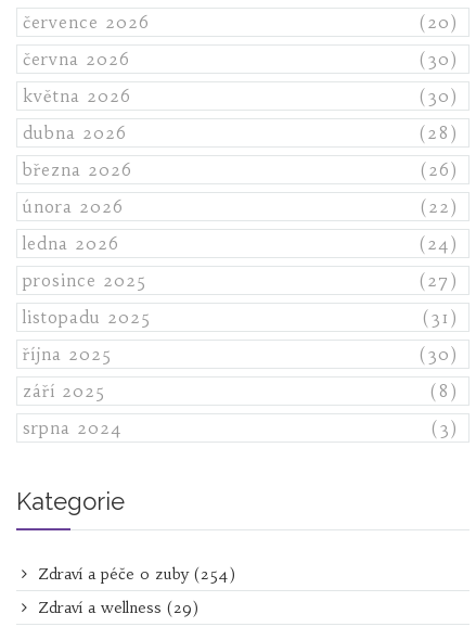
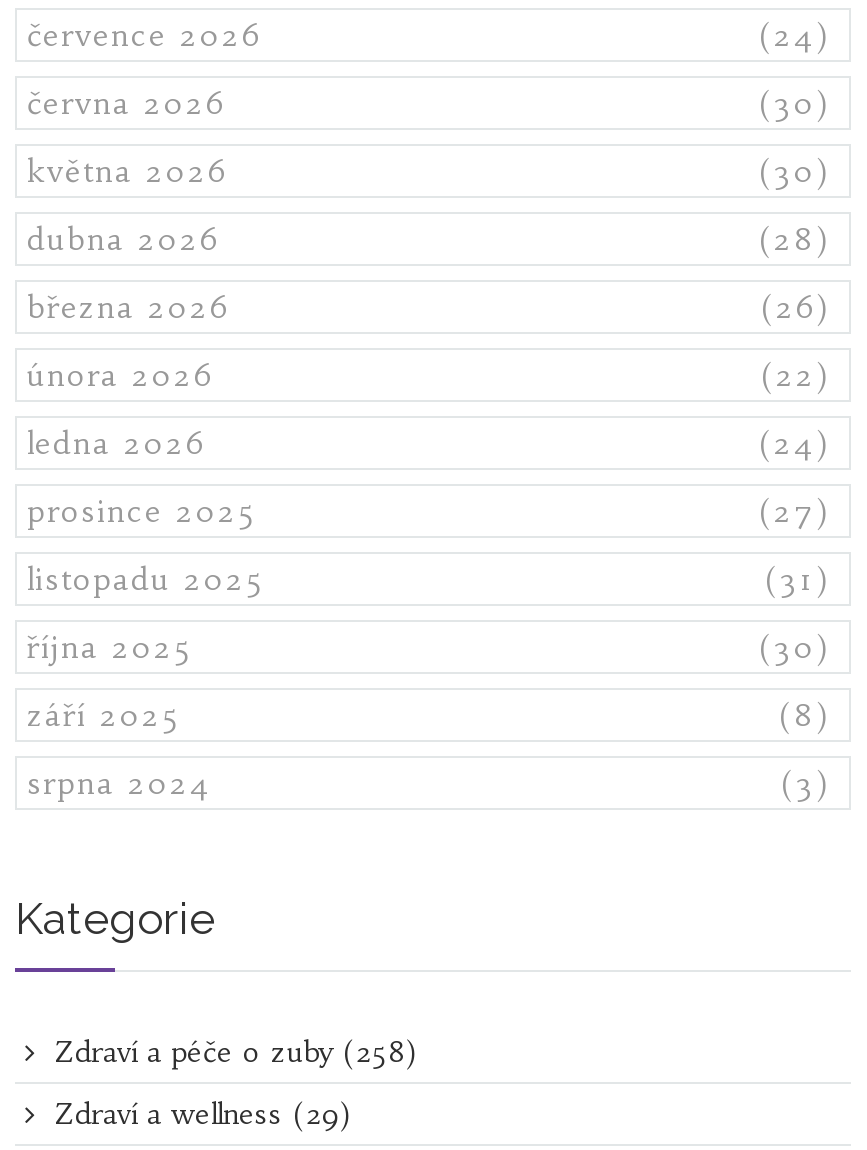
[420,12,458,33] (20) -> [759,17,829,55] (24)
[33,564,235,584] Zdraví a péče o zuby (254) -> [45,1035,417,1071] Zdraví a péče o zuby (258)

